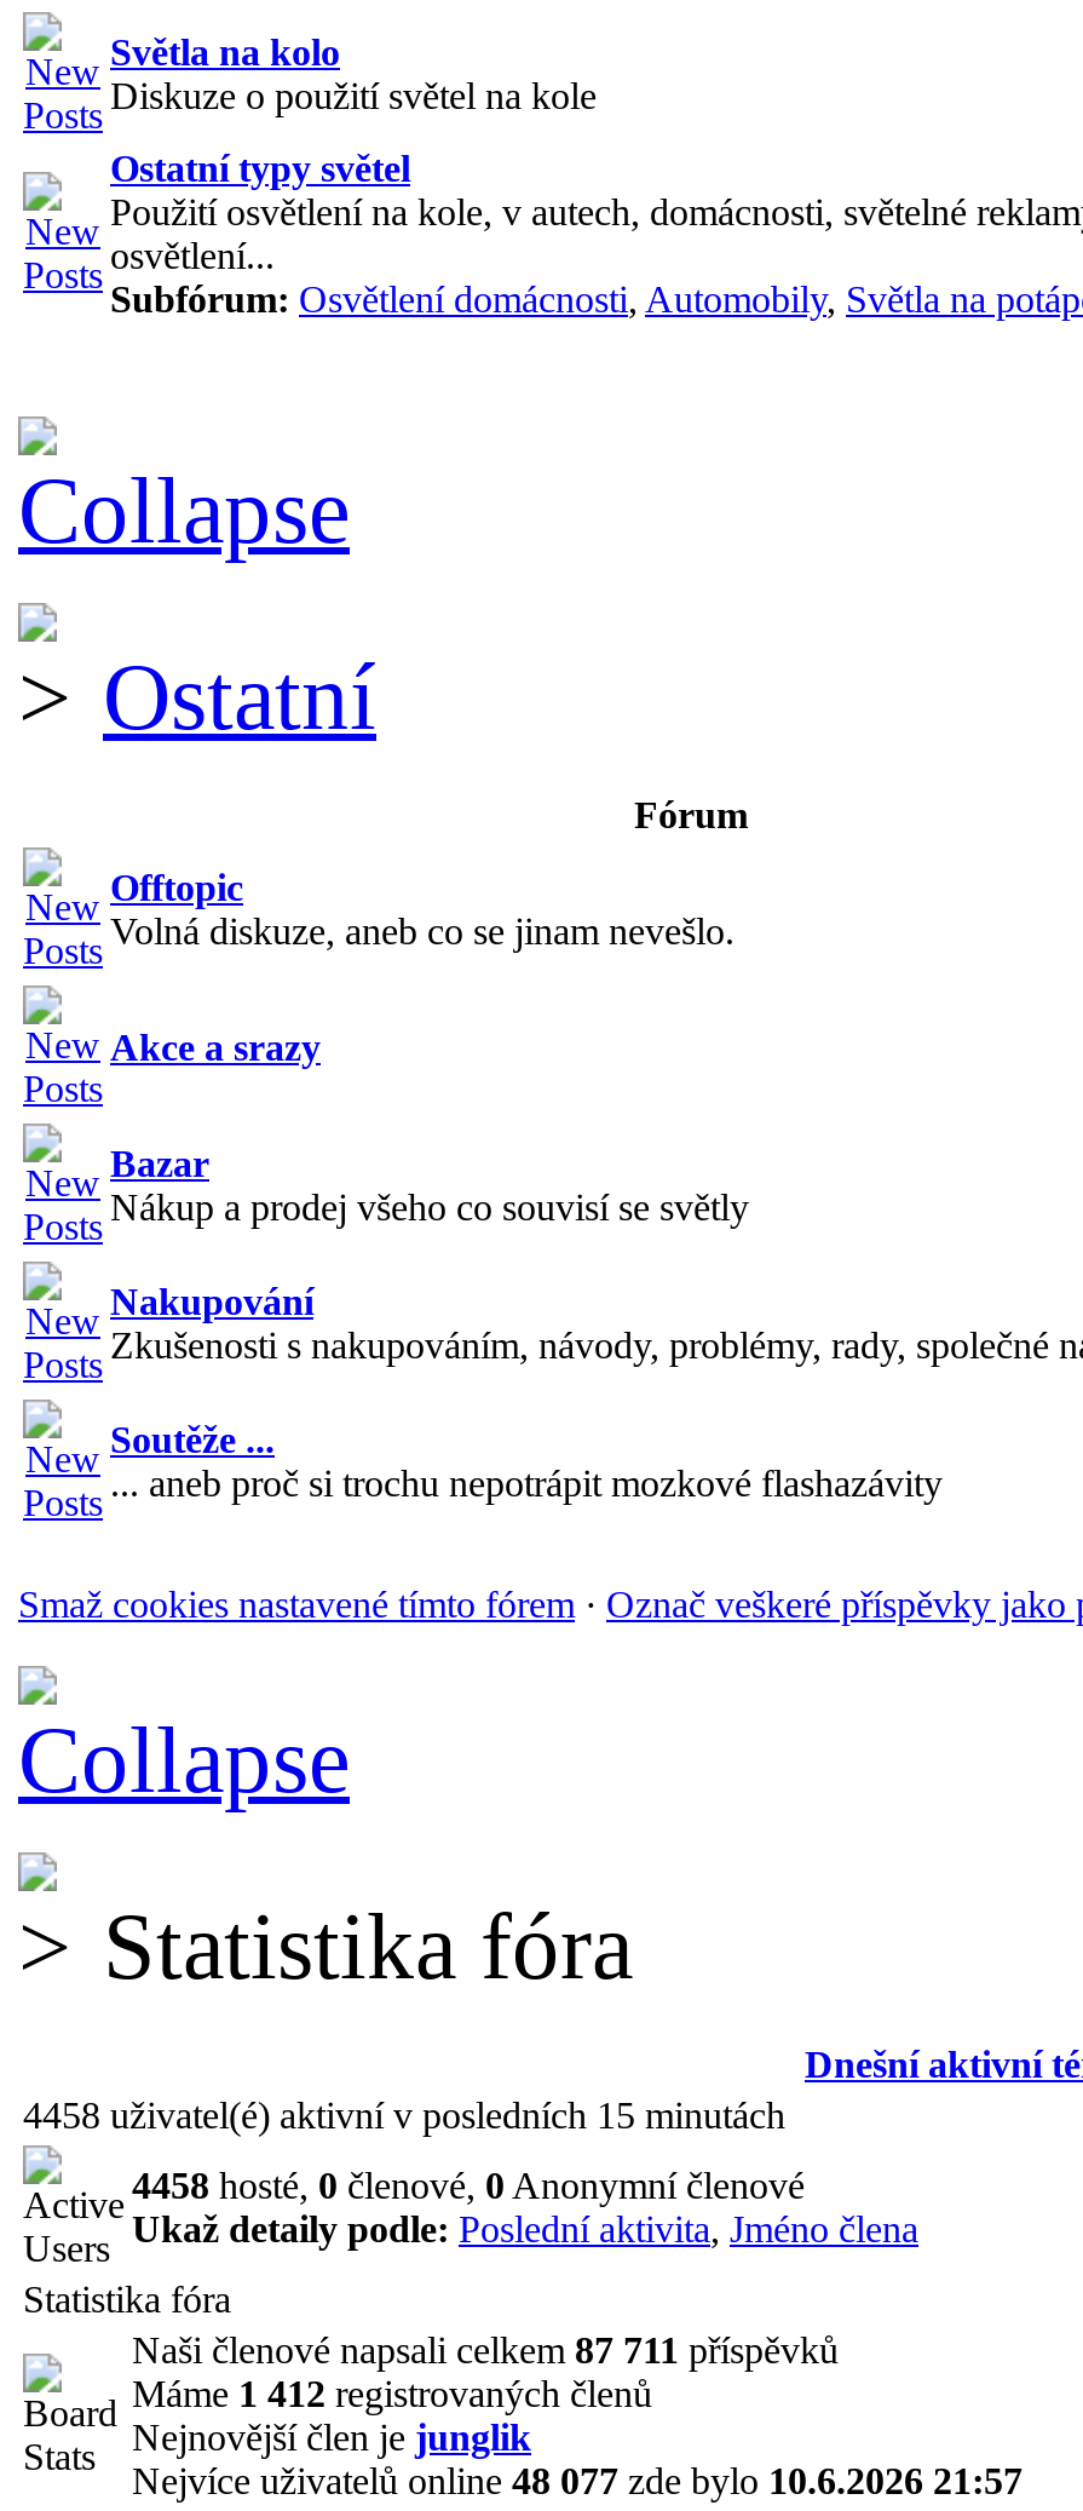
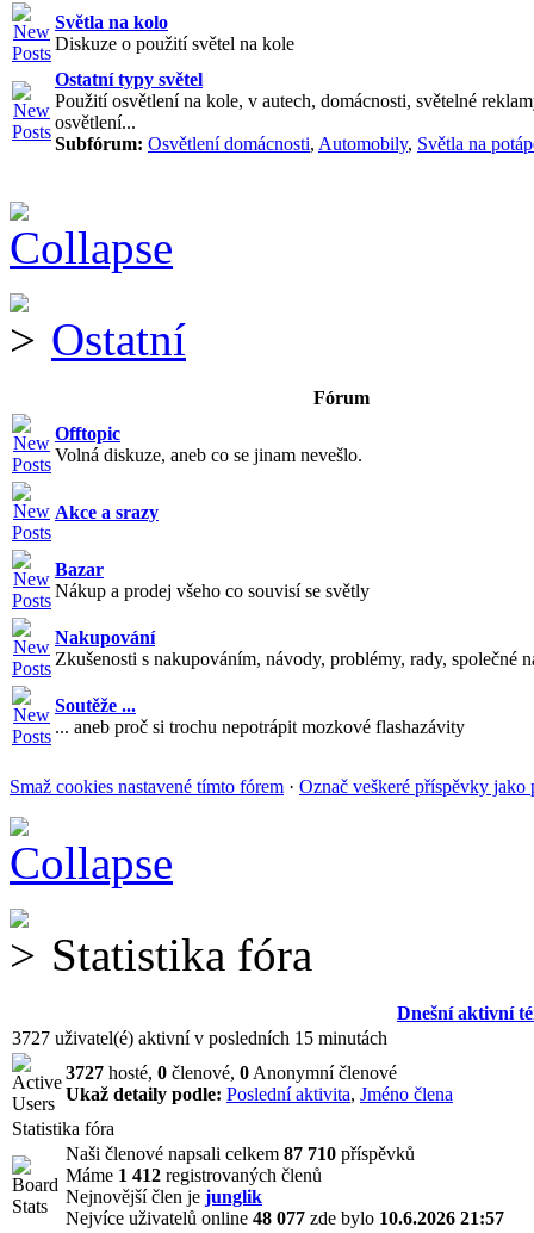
[23,2095,785,2136] 4458 uživatel(é) aktivní v posledních 15 minutách -> [12,1028,387,1048] 3727 uživatel(é) aktivní v posledních 15 minutách
[132,2165,805,2206] 4458 hosté, 0 členové, 0 Anonymní členové -> [66,1062,397,1083] 3727 hosté, 0 členové, 0 Anonymní členové
[132,2329,839,2371] Naši členové napsali celkem 87 711 příspěvků -> [66,1144,415,1164] Naši členové napsali celkem 87 710 příspěvků

